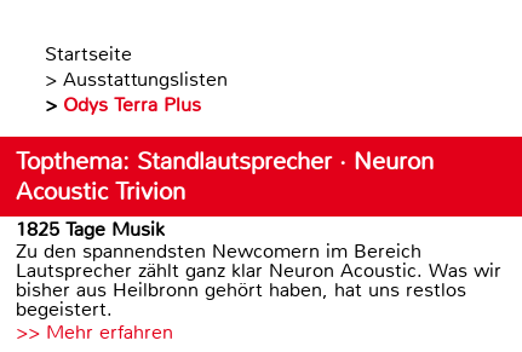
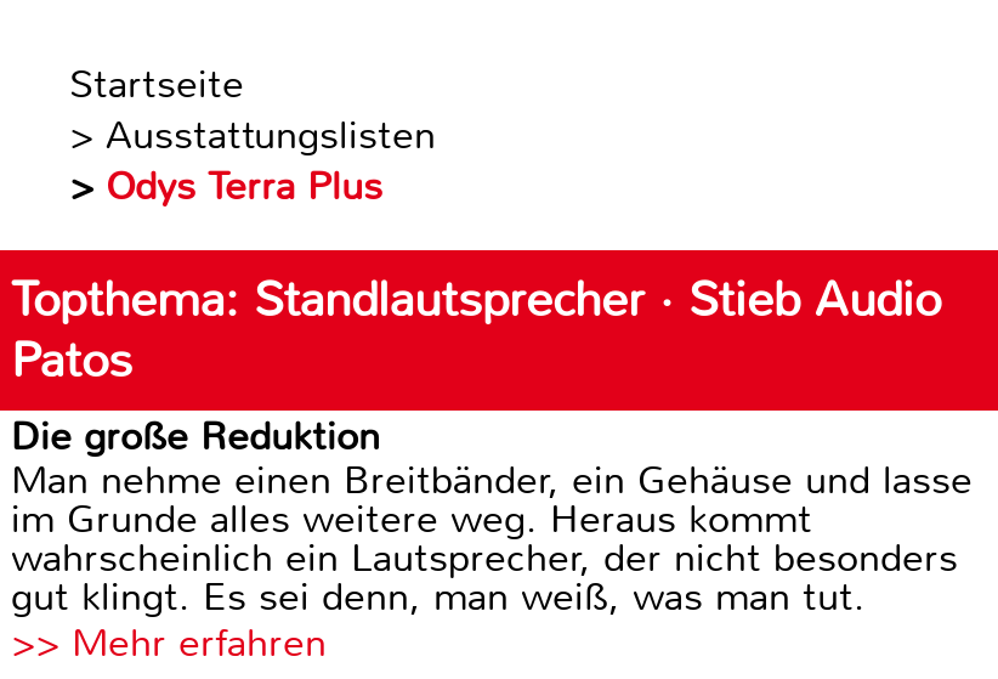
[16,146,501,322] Topthema: Standlautsprecher · Neuron | Acoustic Trivion | 1825 Tage Musik | Zu den spannendsten Newcomern im Bereich | Lautsprecher zählt ganz klar Neuron Acoustic. Was wir | bisher aus Heilbronn gehört haben, hat uns restlos | begeistert. -> [11,270,973,622] Topthema: Standlautsprecher · Stieb Audio | Patos | Die große Reduktion | Man nehme einen Breitbänder, ein Gehäuse und lasse | im Grunde alles weitere weg. Heraus kommt | wahrscheinlich ein Lautsprecher, der nicht besonders | gut klingt. Es sei denn, man weiß, was man tut.

